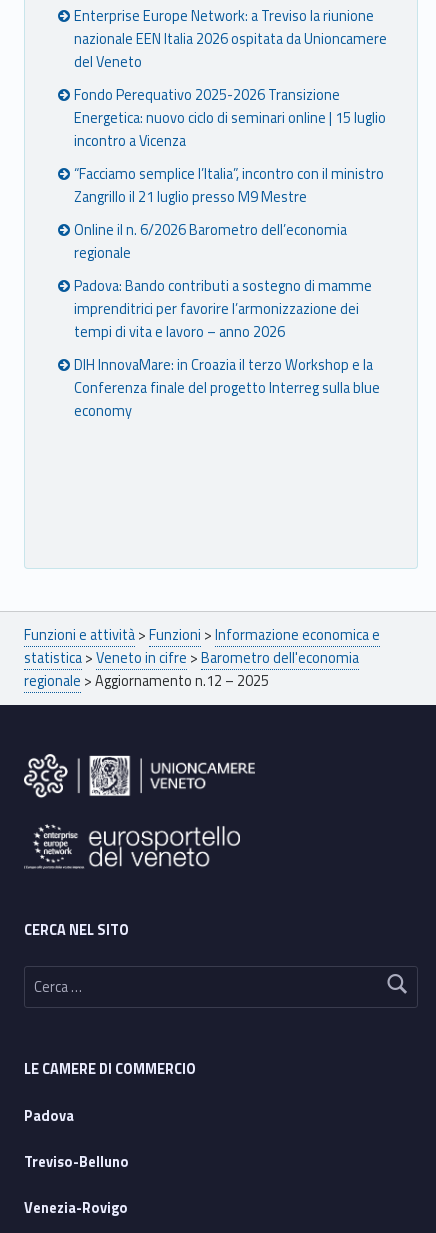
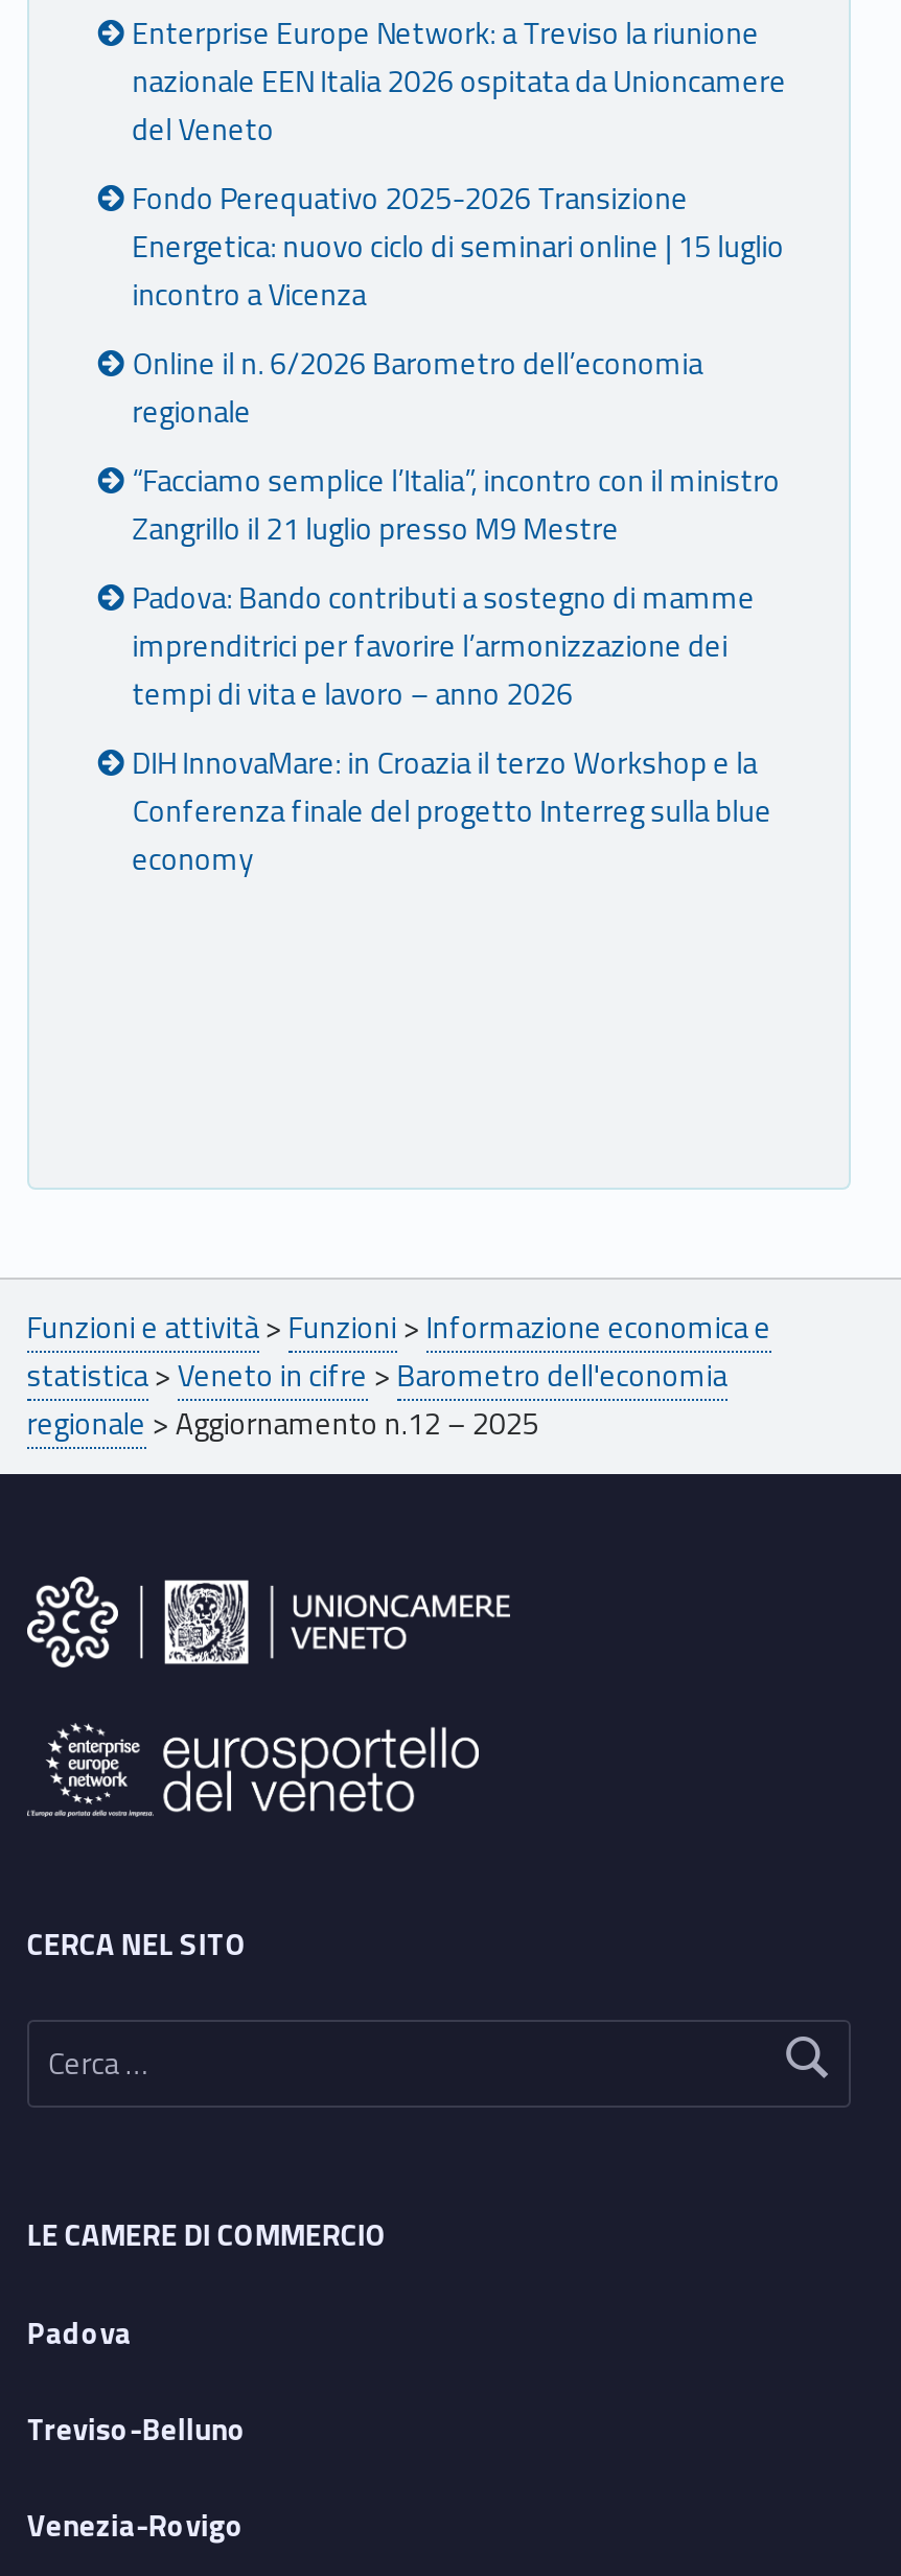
moved [74,163,384,208] -> [132,458,780,552]: “Facciamo semplice l’Italia”, incontro con il ministro | Zangrillo il 21 luglio presso M9 Mestre
moved [74,219,347,264] -> [132,341,703,435]: Online il n. 6/2026 Barometro dell’economia | regionale

